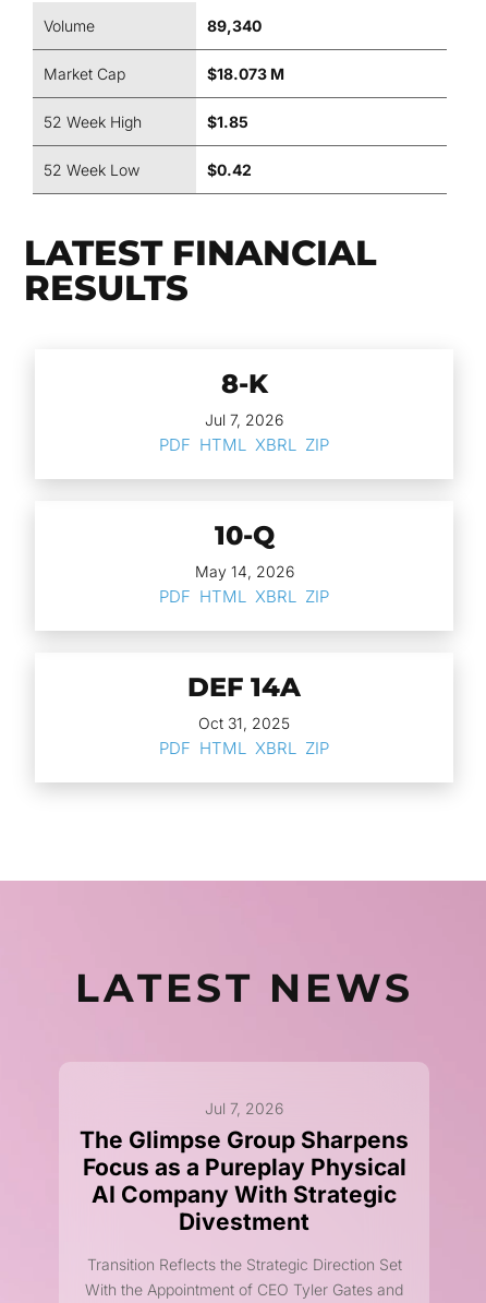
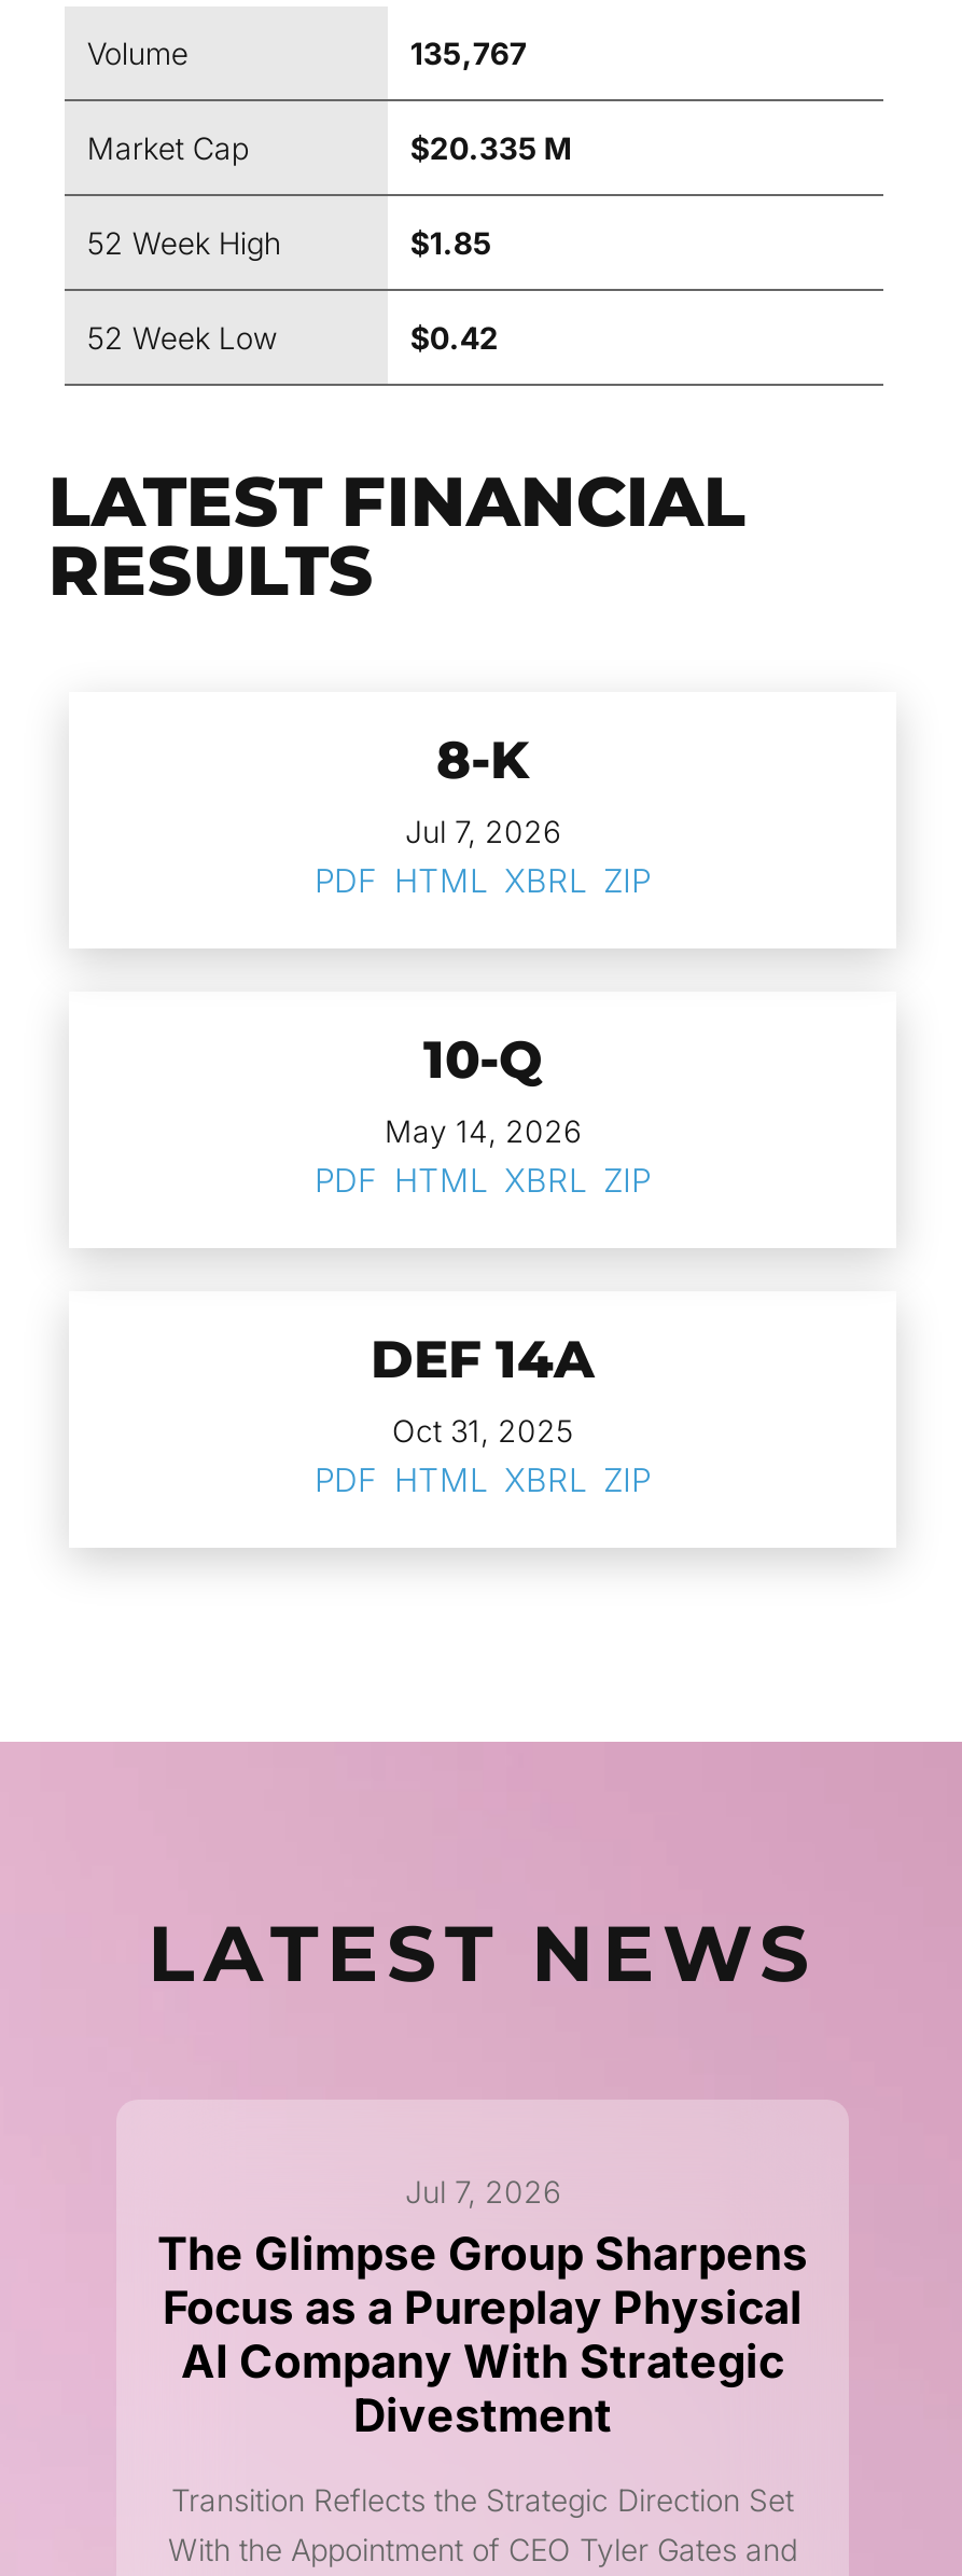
[207,16,262,35] 89,340 -> [410,35,527,71] 135,767
[207,64,285,83] $18.073 M -> [410,130,572,166] $20.335 M

